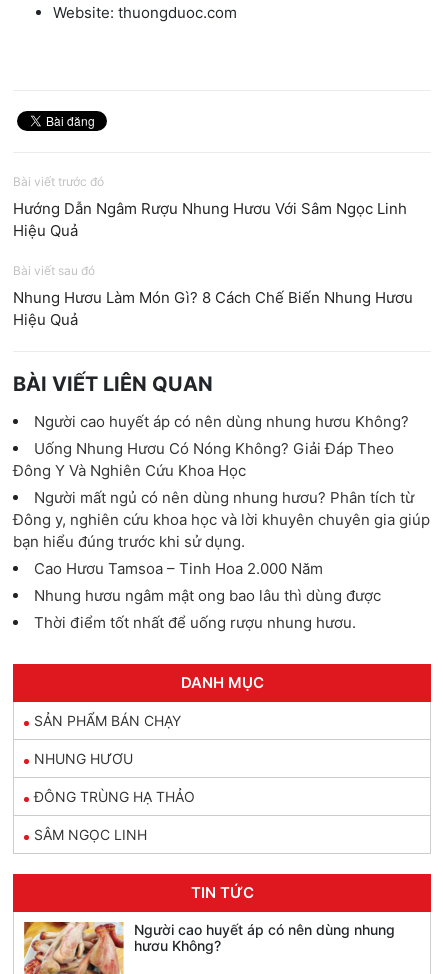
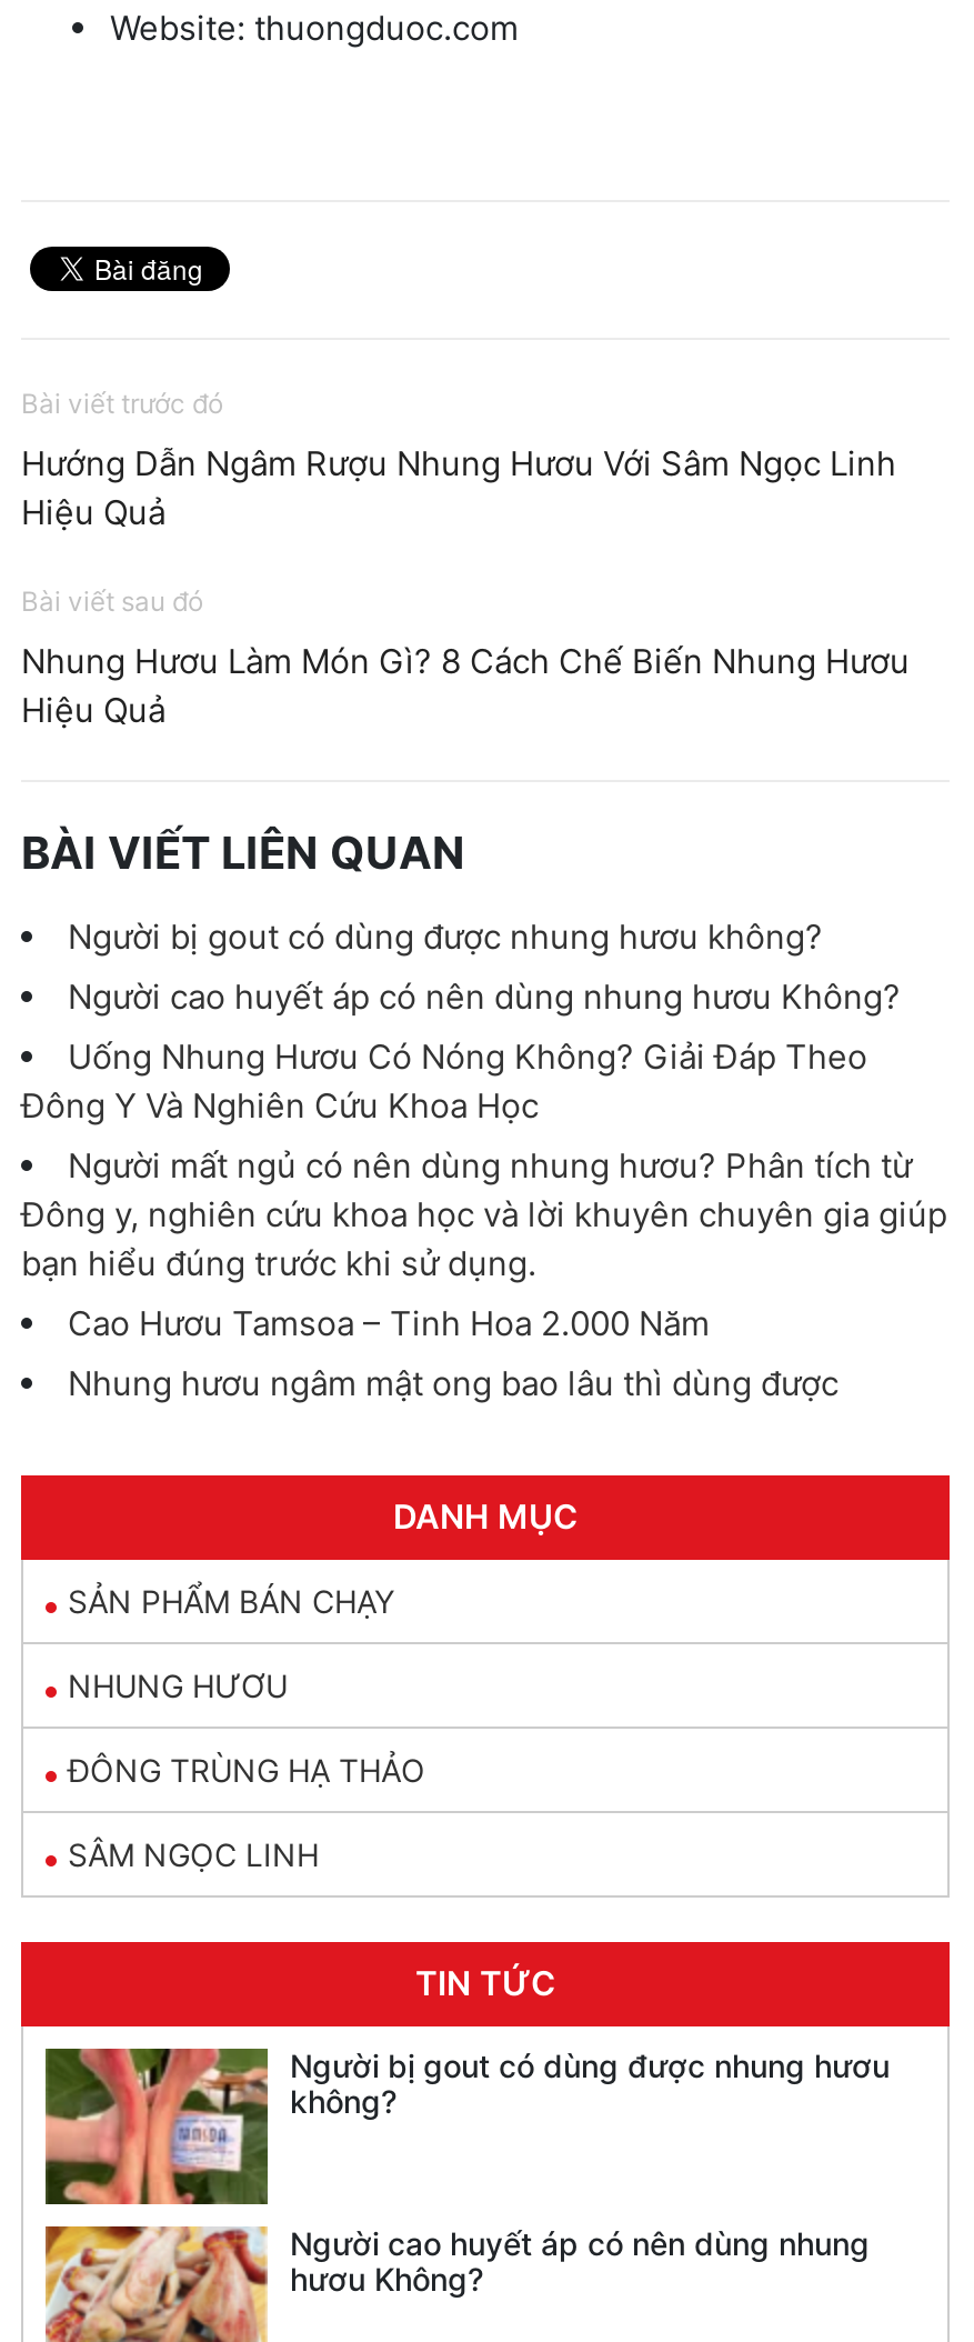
none -> [68,915,823,957] Người bị gout có dùng được nhung hươu không?
[34,613,356,632] Thời điểm tốt nhất để uống rượu nhung hươu. -> none
none -> [43,2046,890,2206] [image] | Người bị gout có dùng được nhung hươu | không?

